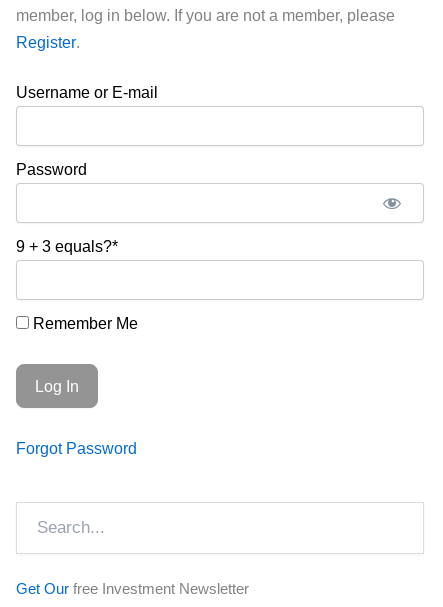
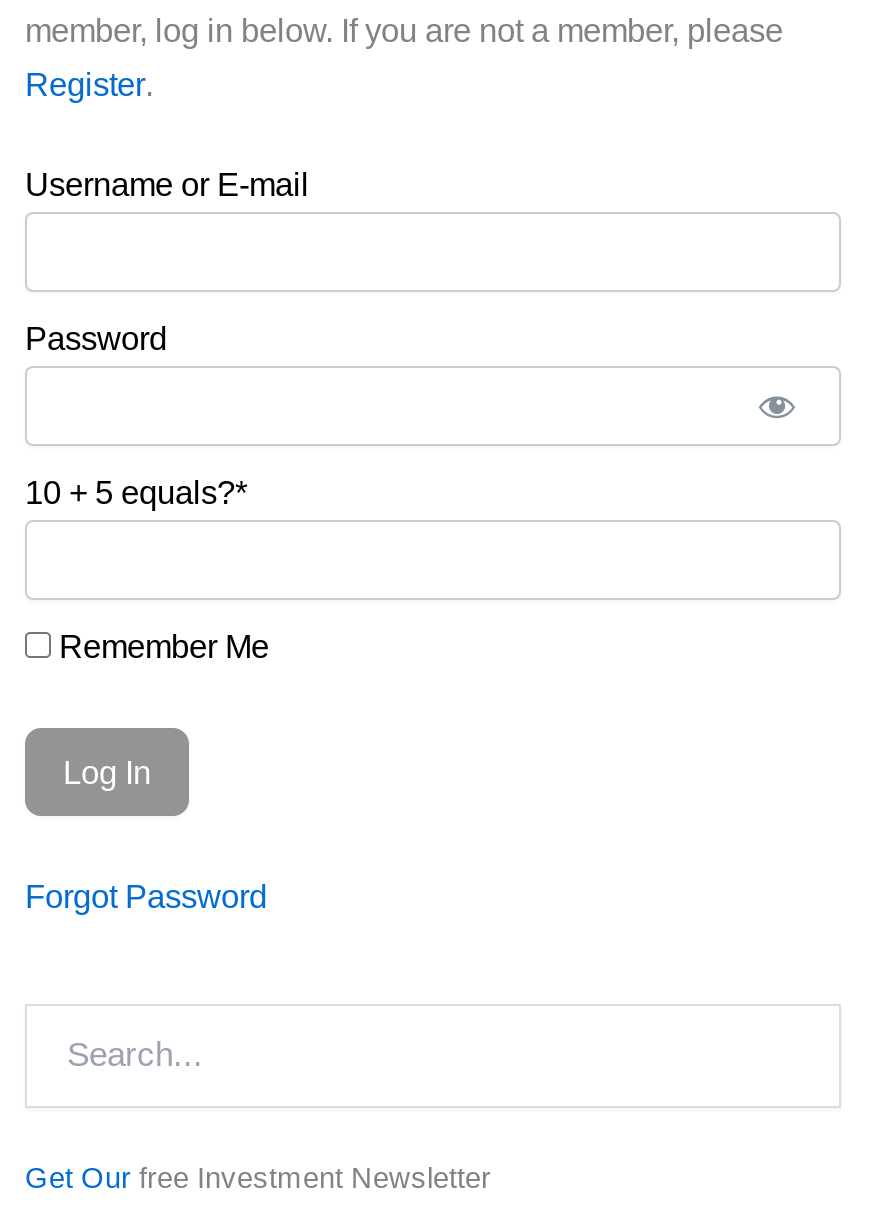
[16,237,118,255] 9 + 3 equals?* -> [25,474,247,510] 10 + 5 equals?*

